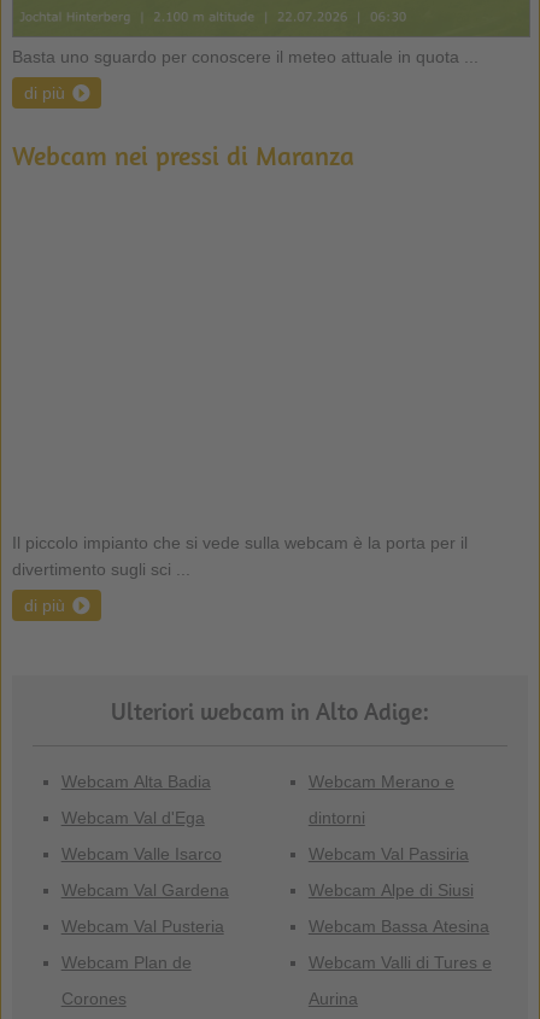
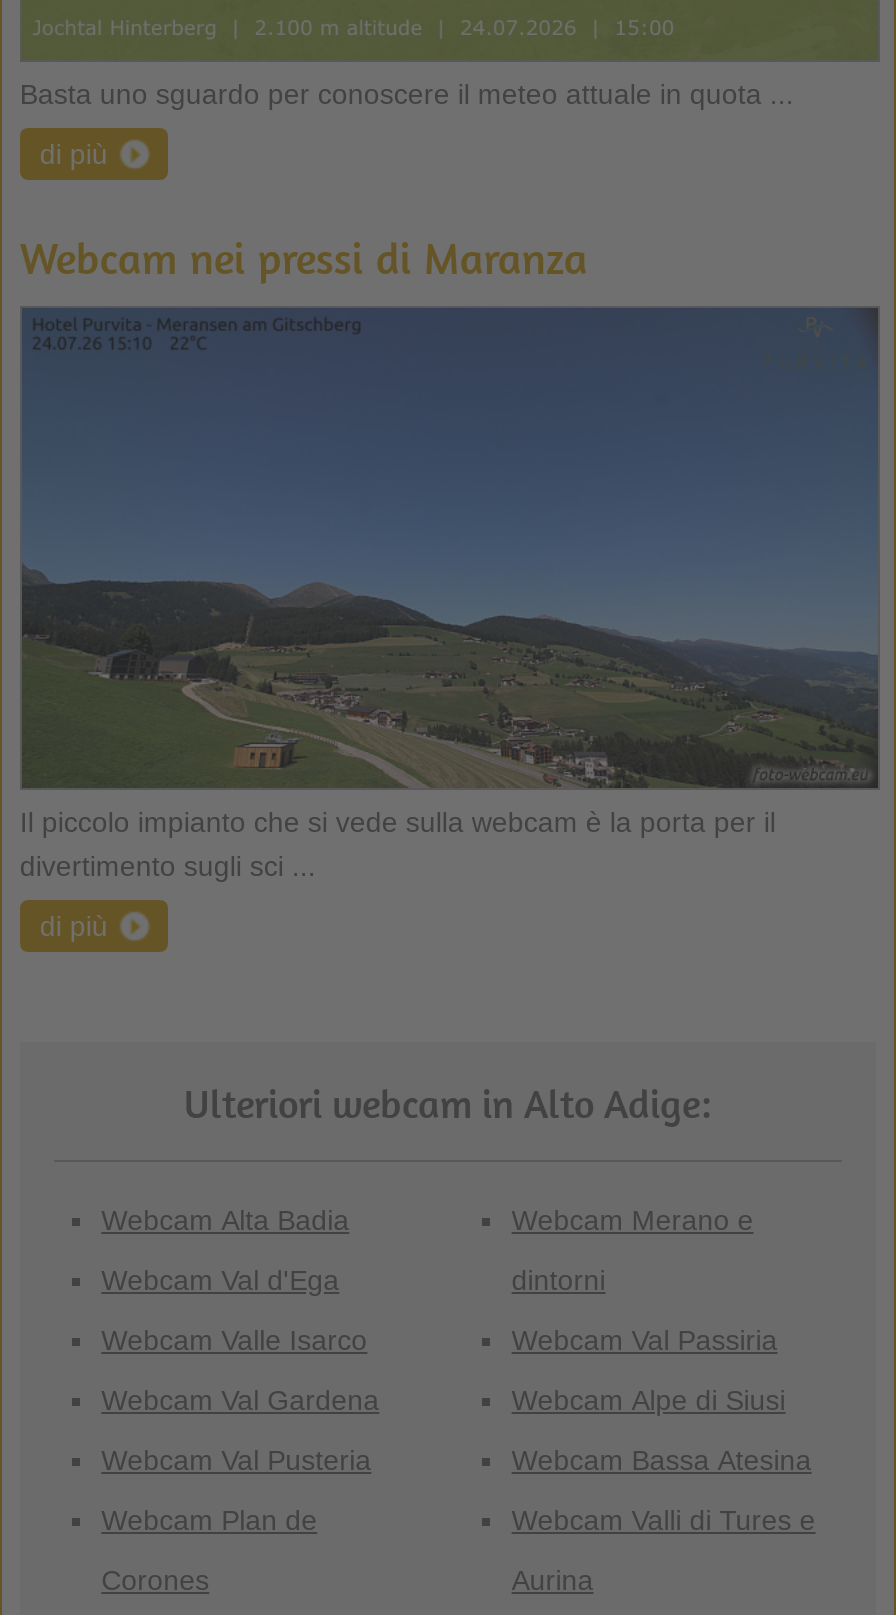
none -> [20,306,880,790] [image]

